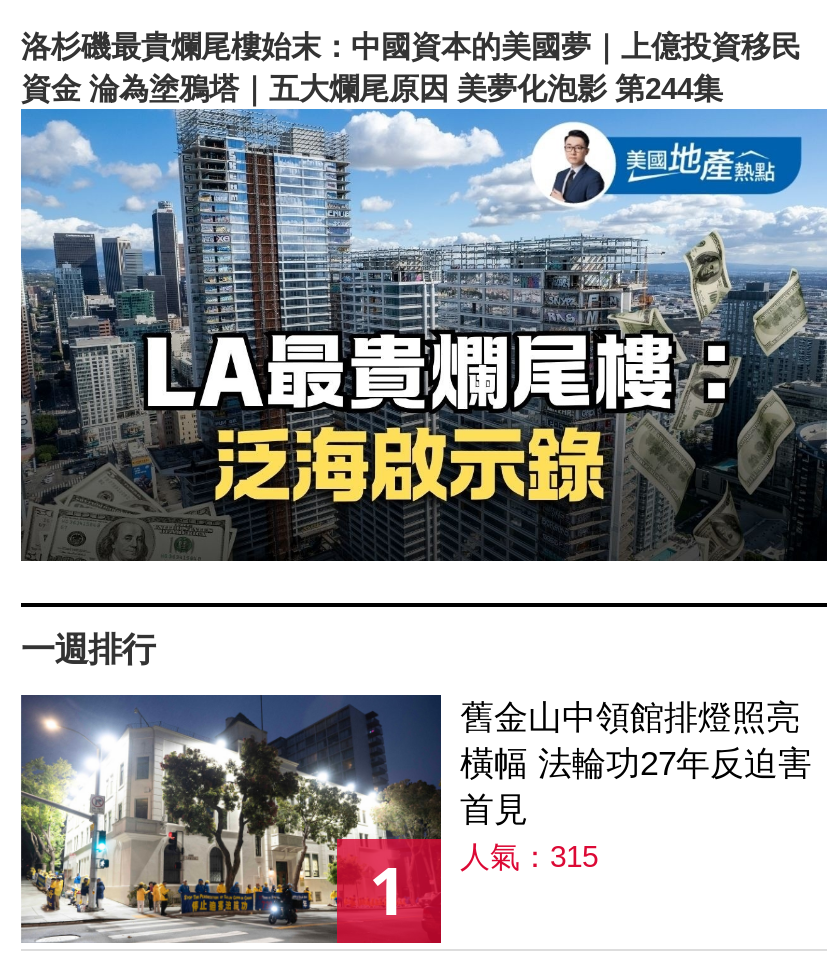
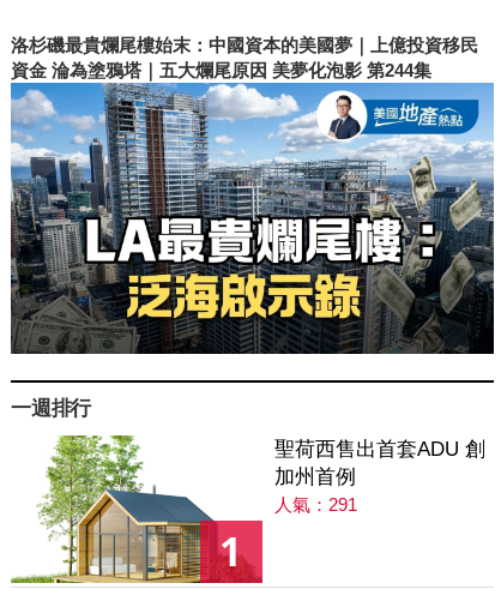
[19,693,812,943] [image] | 舊金山中領館排燈照亮 | 橫幅 法輪功27年反迫害 | 首見 | 人氣：315 -> [11,434,485,584] [image] | 聖荷西售出首套ADU 創 | 加州首例 | 人氣：291

